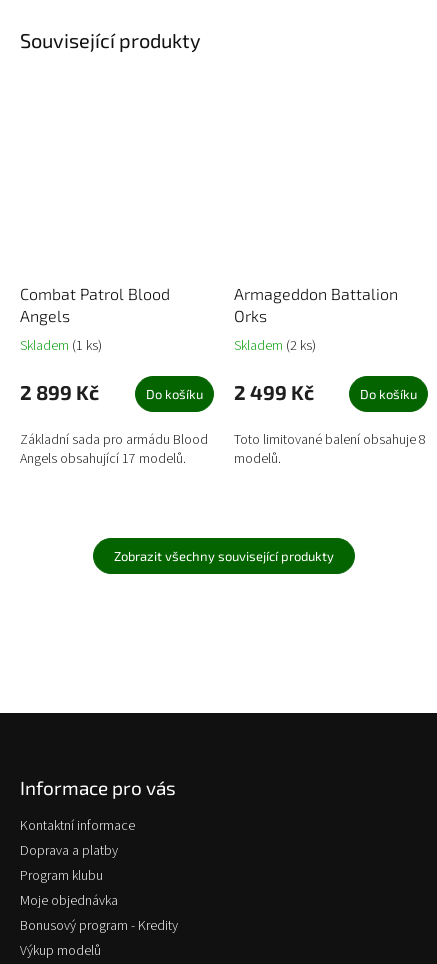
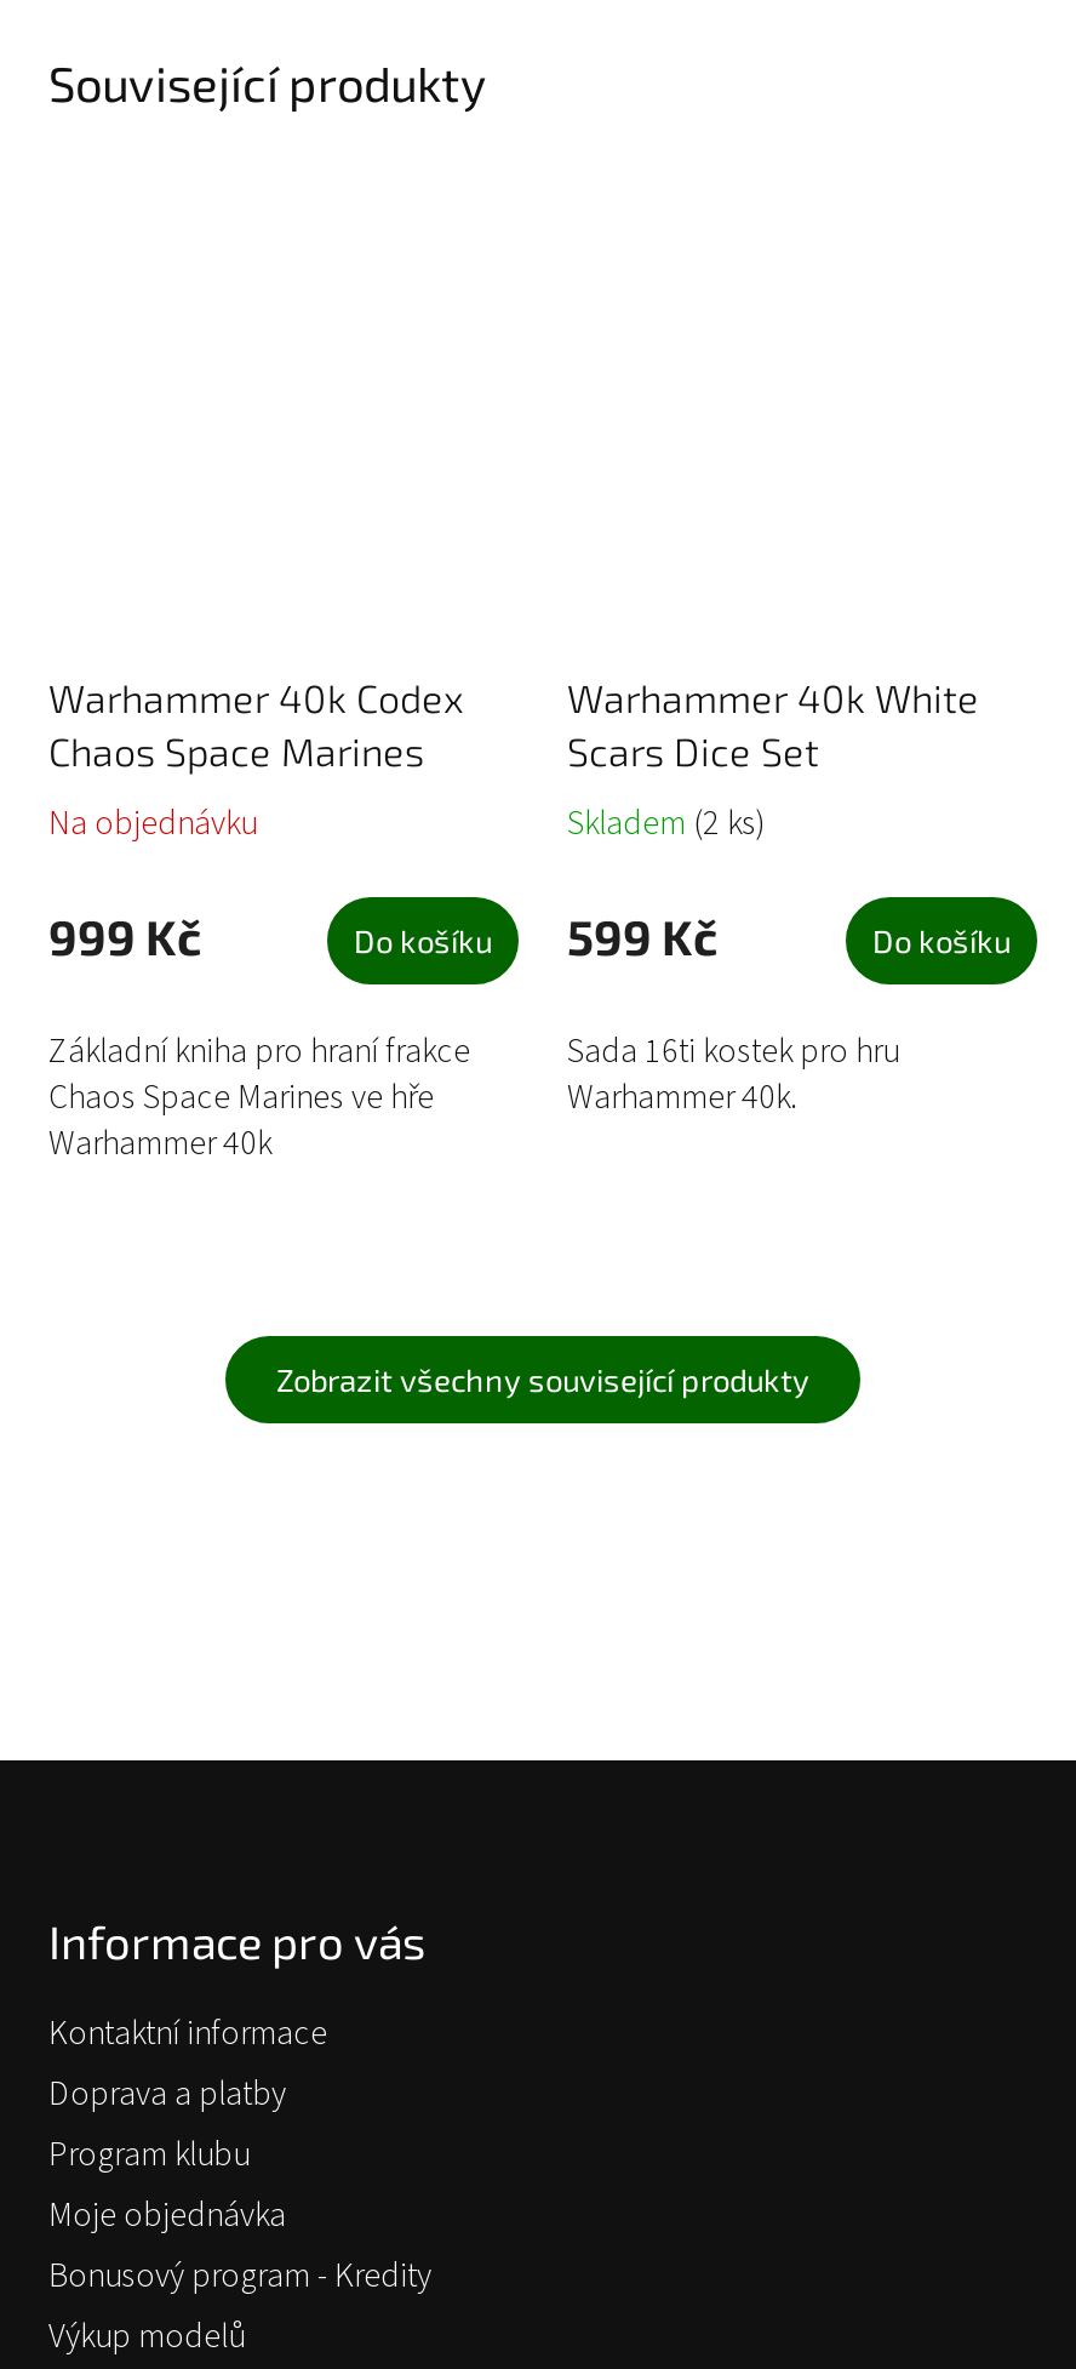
[20,284,170,325] Combat Patrol Blood | Angels -> [48,675,463,774] Warhammer 40k Codex | Chaos Space Marines
[234,284,398,325] Armageddon Battalion | Orks -> [567,675,979,774] Warhammer 40k White | Scars Dice Set
[20,336,102,356] Skladem (1 ks) -> [48,801,257,850] Na objednávku
[20,380,99,404] 2 899 Kč -> [48,908,201,966] 999 Kč
[146,380,314,404] Do košíku 2 499 Kč -> [354,908,717,966] Do košíku 599 Kč
[20,430,208,469] Základní sada pro armádu Blood | Angels obsahující 17 modelů. -> [48,1029,470,1170] Základní kniha pro hraní frakce | Chaos Space Marines ve hře | Warhammer 40k
[234,430,426,469] Toto limitované balení obsahuje 8 | modelů. -> [567,1029,899,1124] Sada 16ti kostek pro hru | Warhammer 40k.

